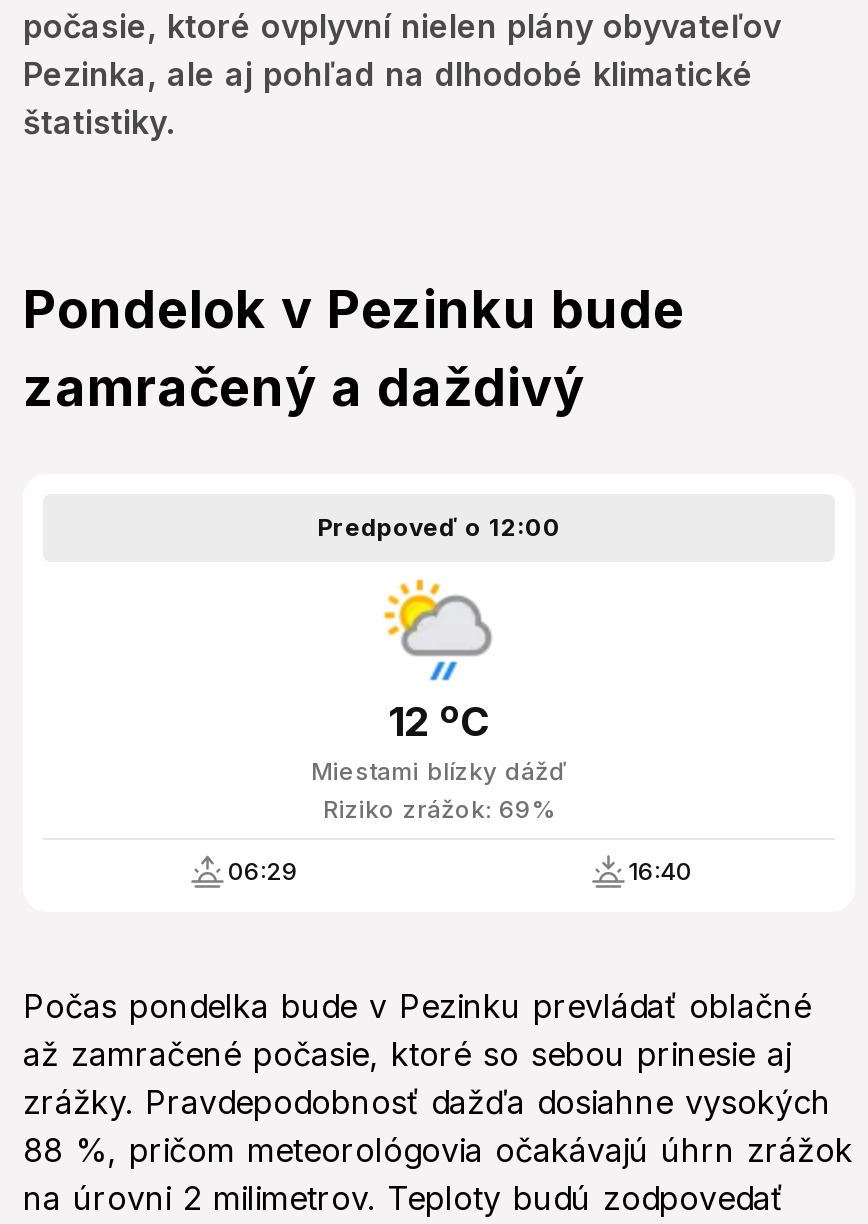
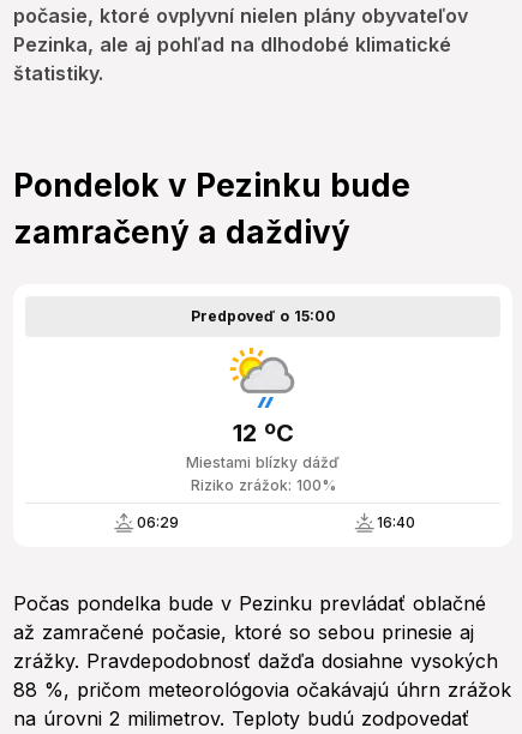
[317,512,561,542] Predpoveď o 12:00 -> [190,307,335,325] Predpoveď o 15:00
[323,794,555,824] Riziko zrážok: 69% -> [190,476,335,494] Riziko zrážok: 100%

